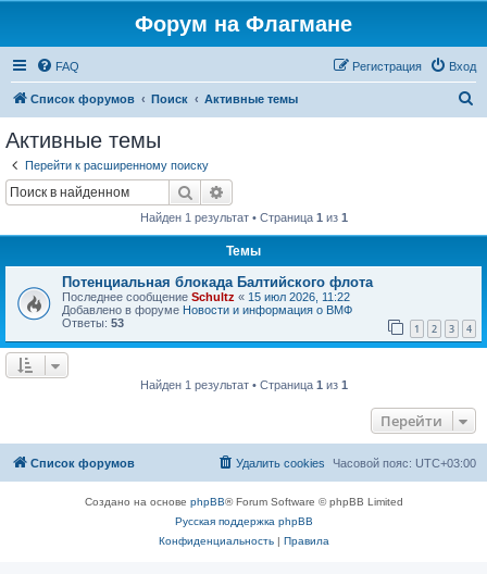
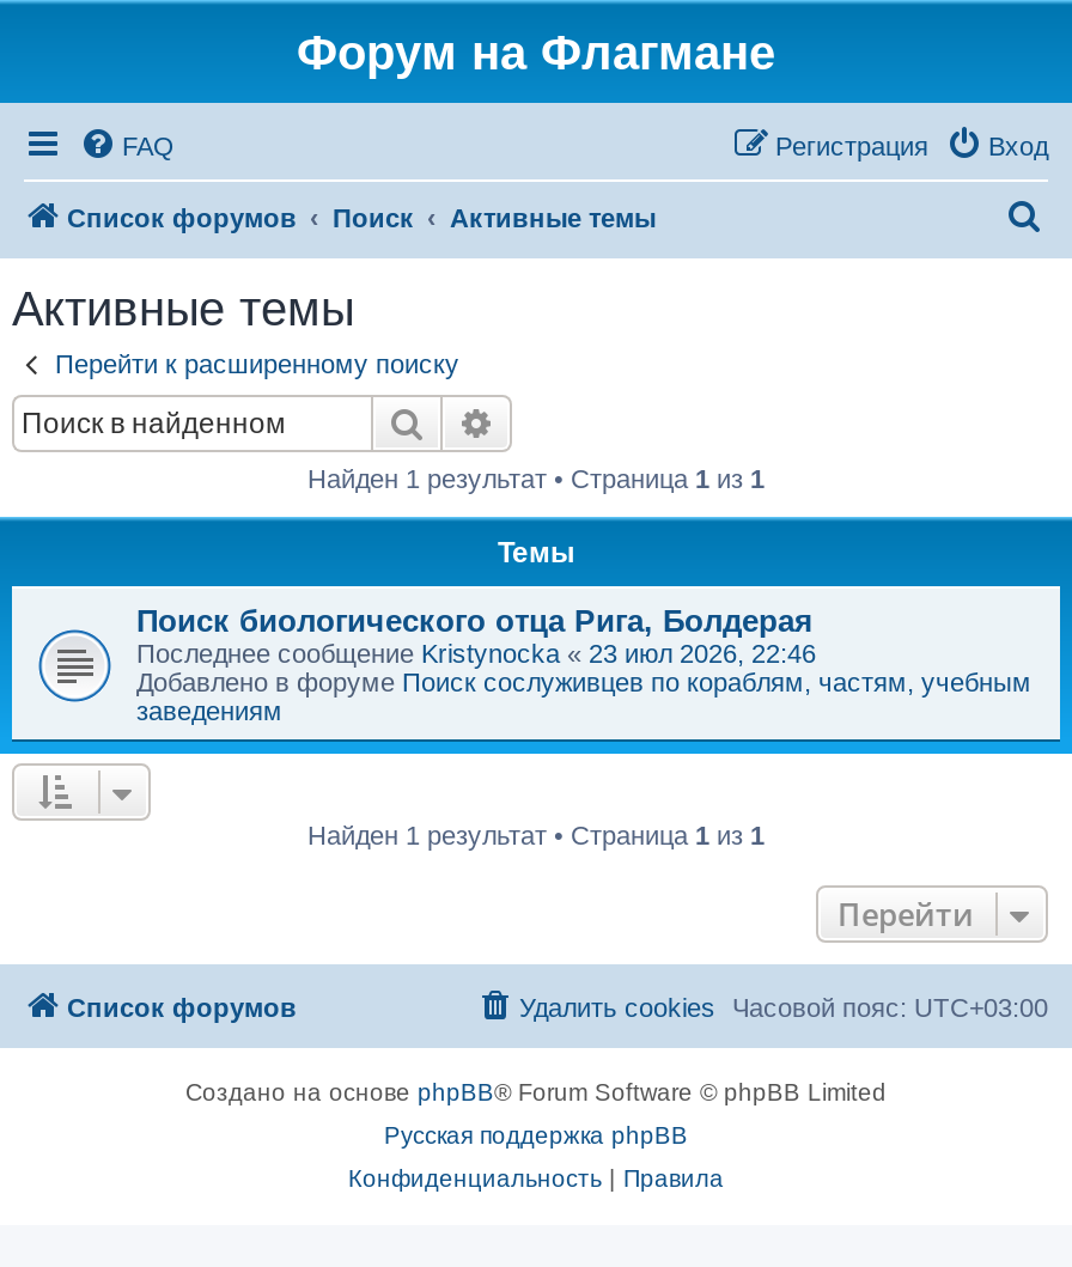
[62,273,472,336] Потенциальная блокада Балтийского флота | Последнее сообщение Schultz «15 июл 2026, 11:22 | Добавлено в форуме Новости и информация о ВМФ | Ответы: 53 | 1 | 2 | 3 | 4 -> [136,602,1031,724] Поиск биологического отца Рига, Болдерая | Последнее сообщение Kristynocka «23 июл 2026, 22:46 | Добавлено в форуме Поиск сослуживцев по кораблям, частям, учебным | заведениям

